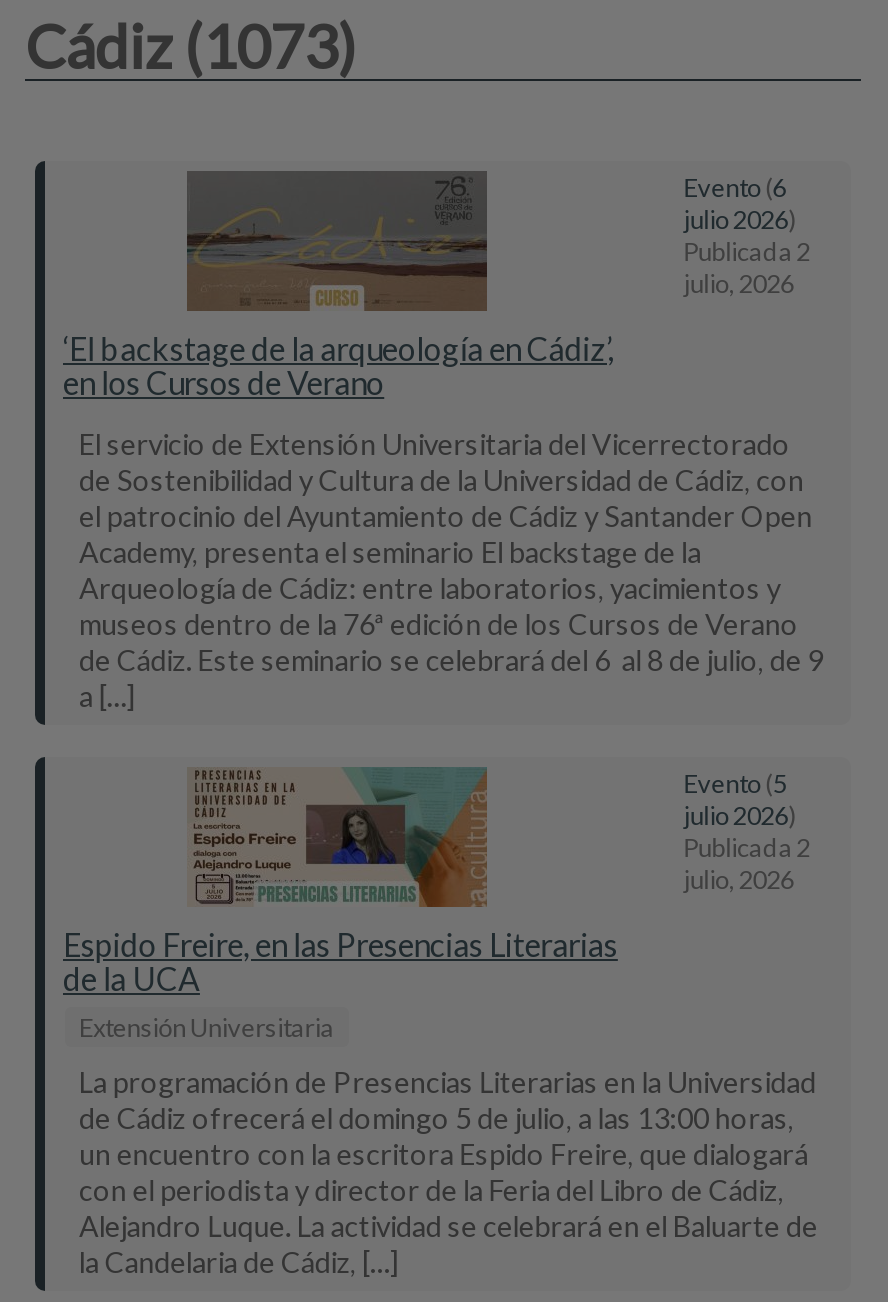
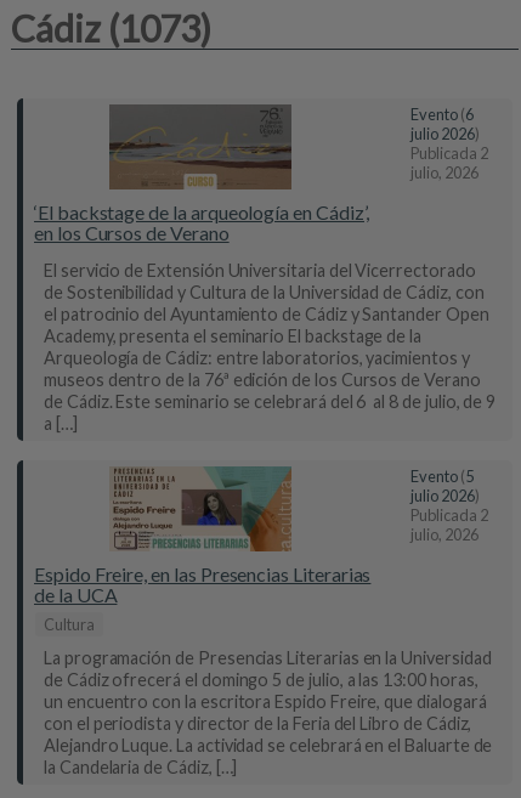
[79,1011,334,1043] Extensión Universitaria -> [44,615,94,634] Cultura

